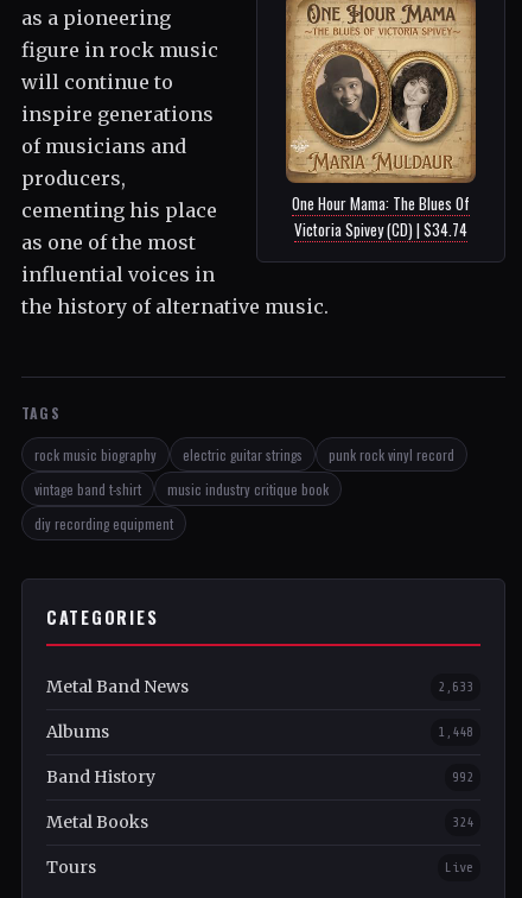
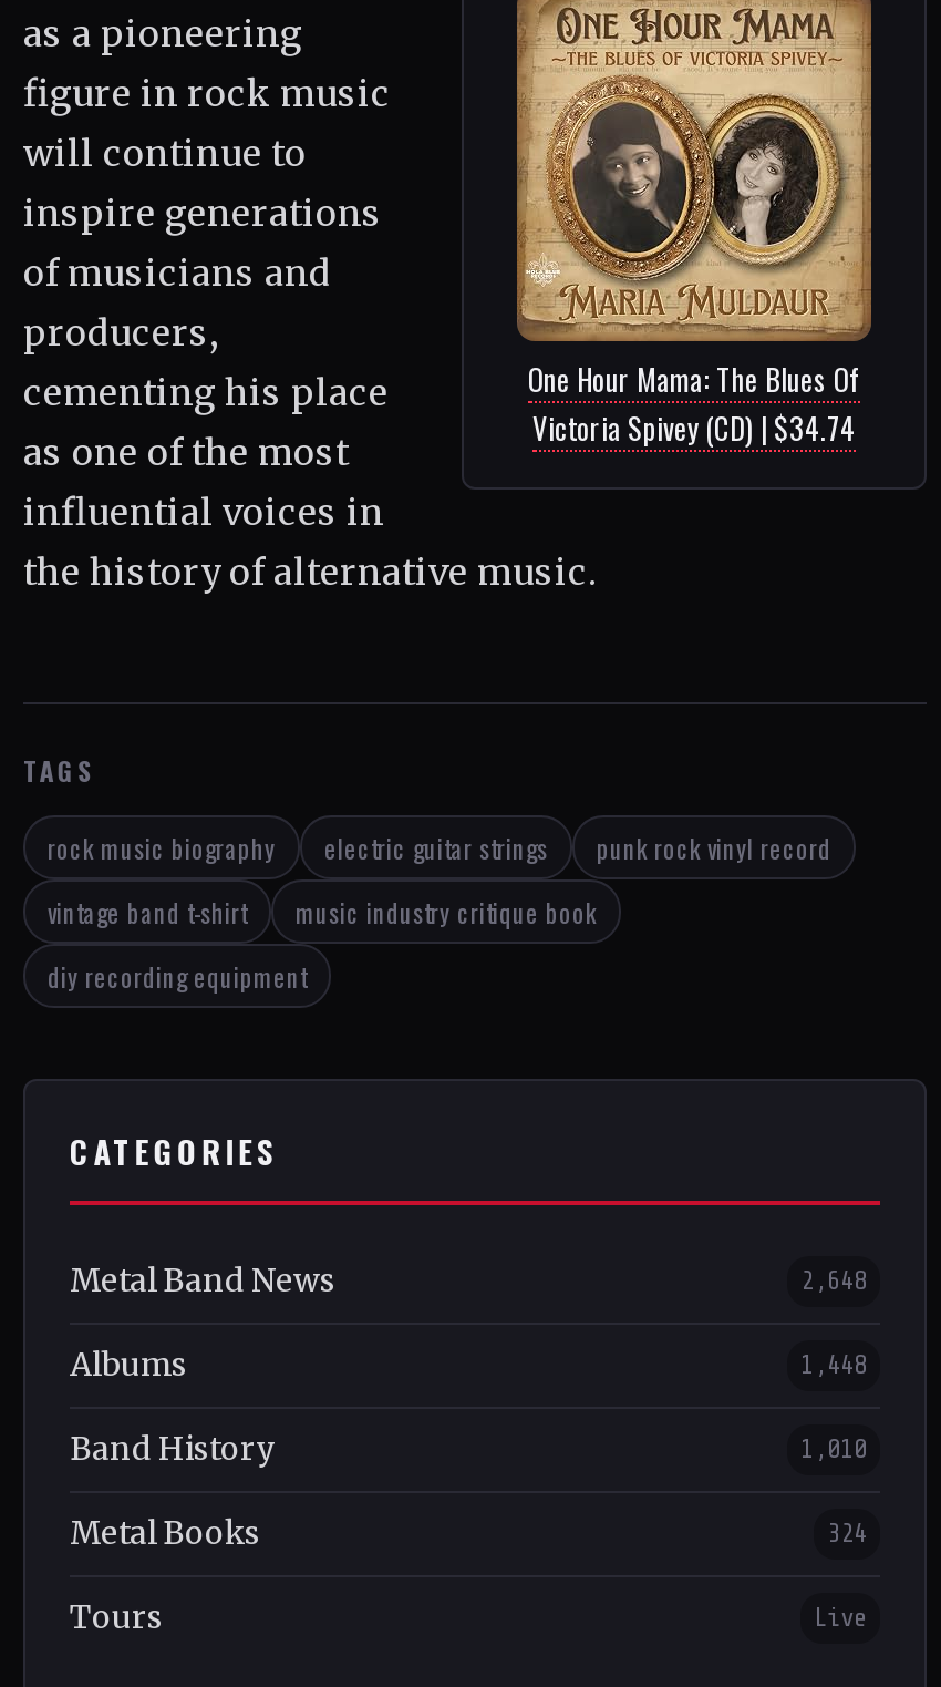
[438,678,473,695] 2,633 -> [800,1265,867,1296] 2,648
[452,769,473,785] 992 -> [800,1433,867,1464] 1,010

